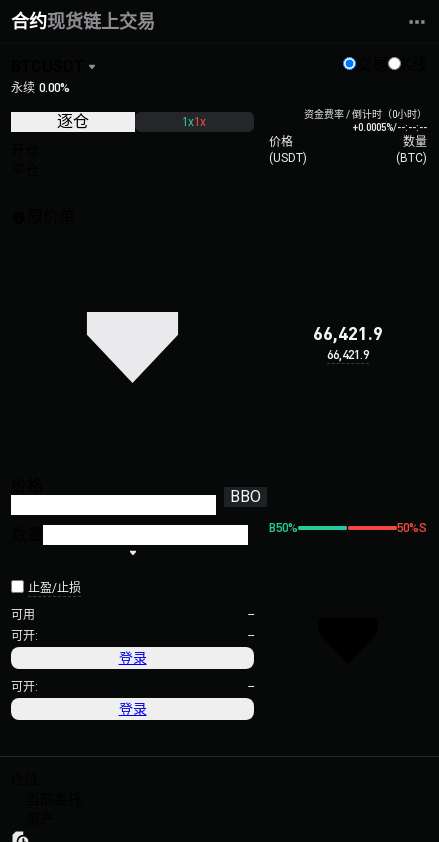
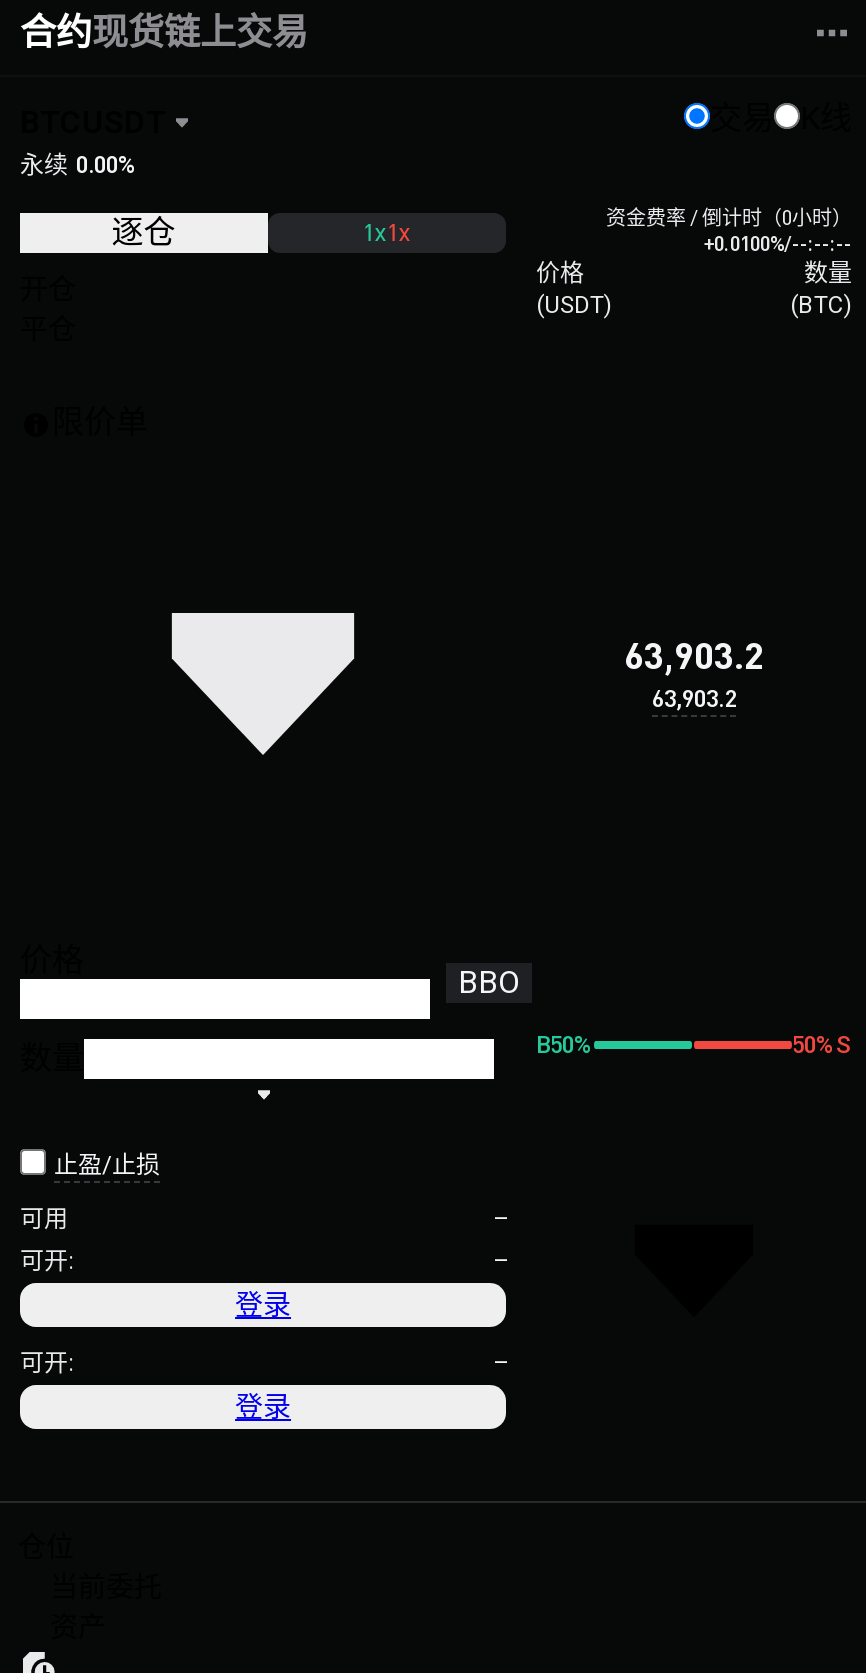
[353,122,427,133] +0.0005%/--:--:-- -> [704,233,852,255] +0.0100%/--:--:--
[313,323,383,344] 66,421.9 -> [624,635,764,677] 63,903.2
[327,348,369,362] 66,421.9 -> [652,685,736,713] 63,903.2

